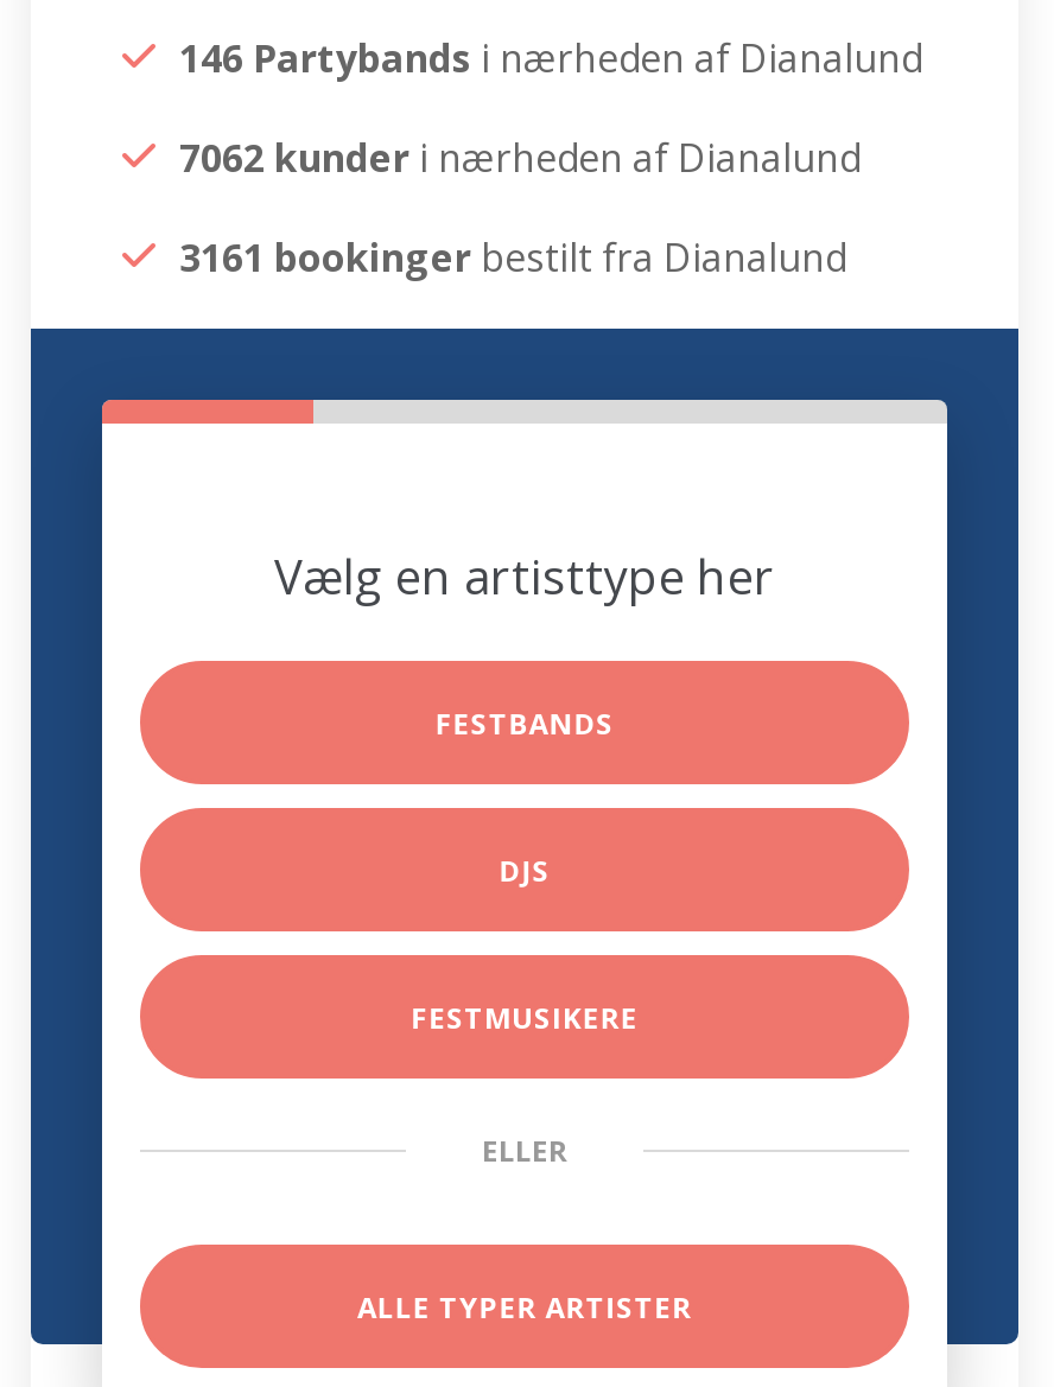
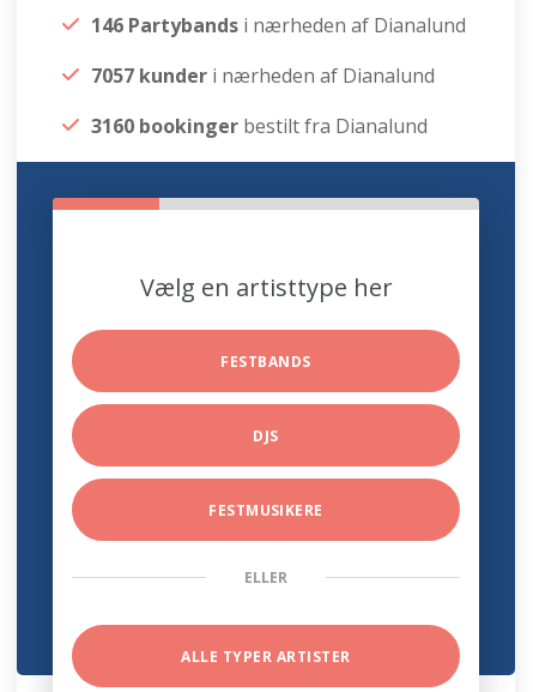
[179,132,861,185] 7062 kunder i nærheden af Dianalund -> [92,63,435,89] 7057 kunder i nærheden af Dianalund
[179,232,846,284] 3161 bookinger bestilt fra Dianalund -> [92,113,428,139] 3160 bookinger bestilt fra Dianalund

